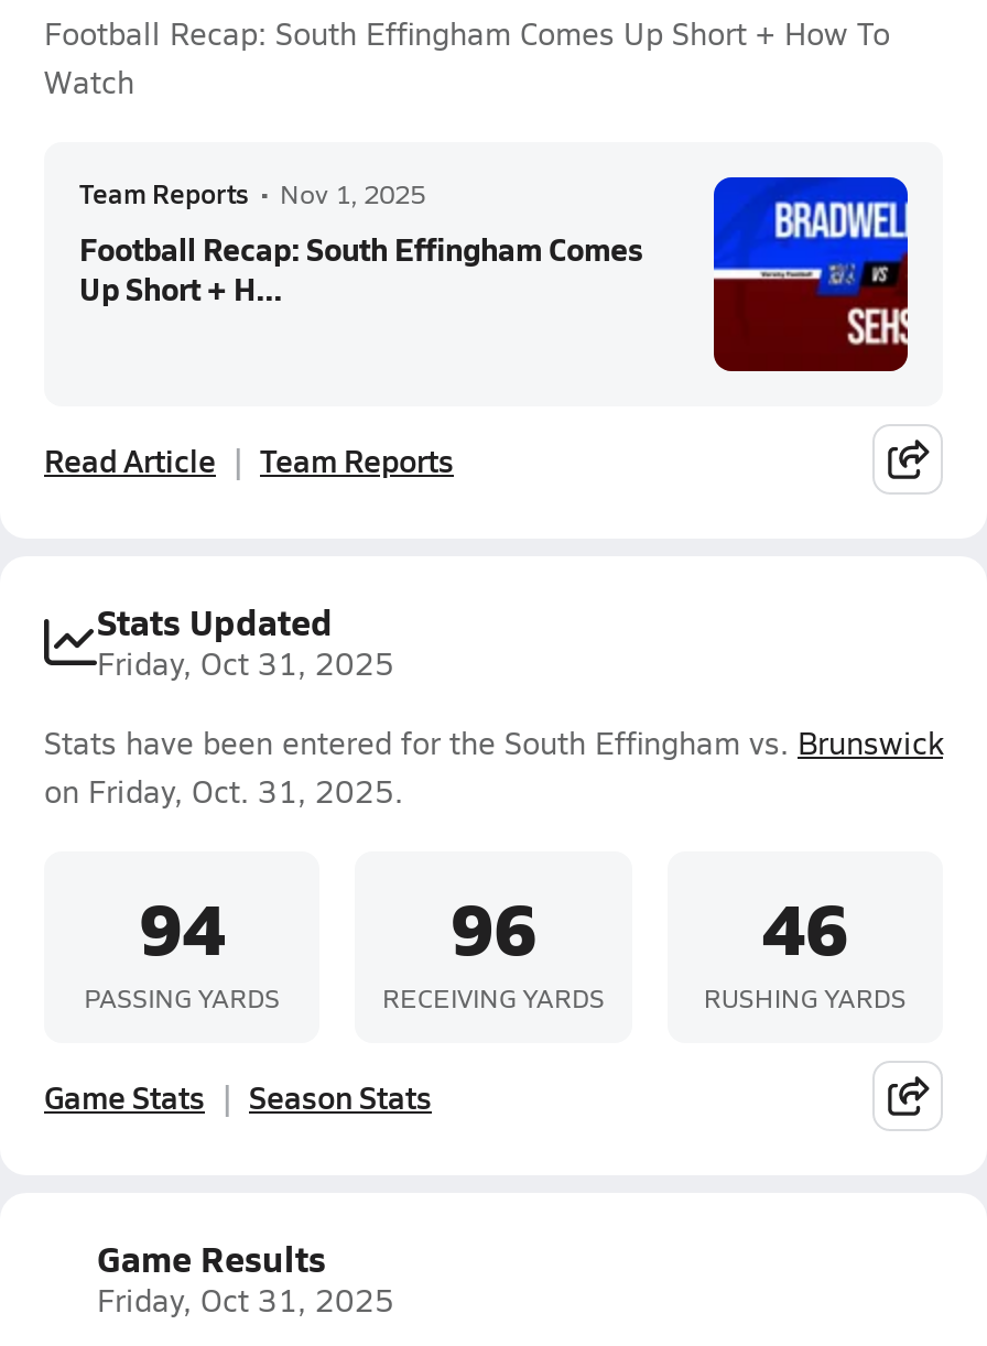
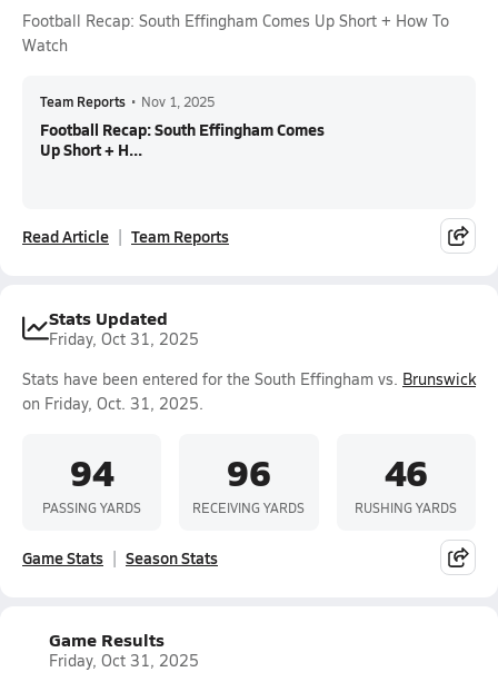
[712,175,910,373] [image] -> none

